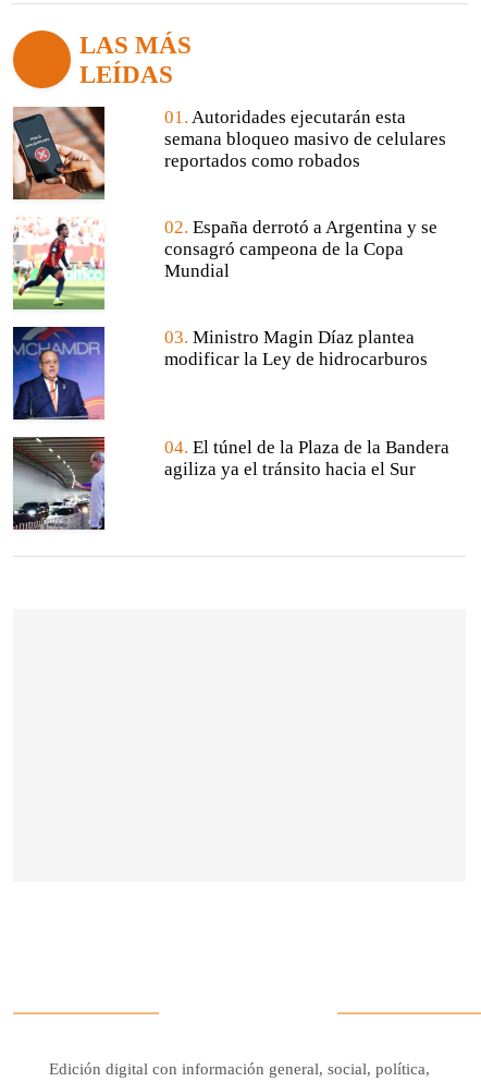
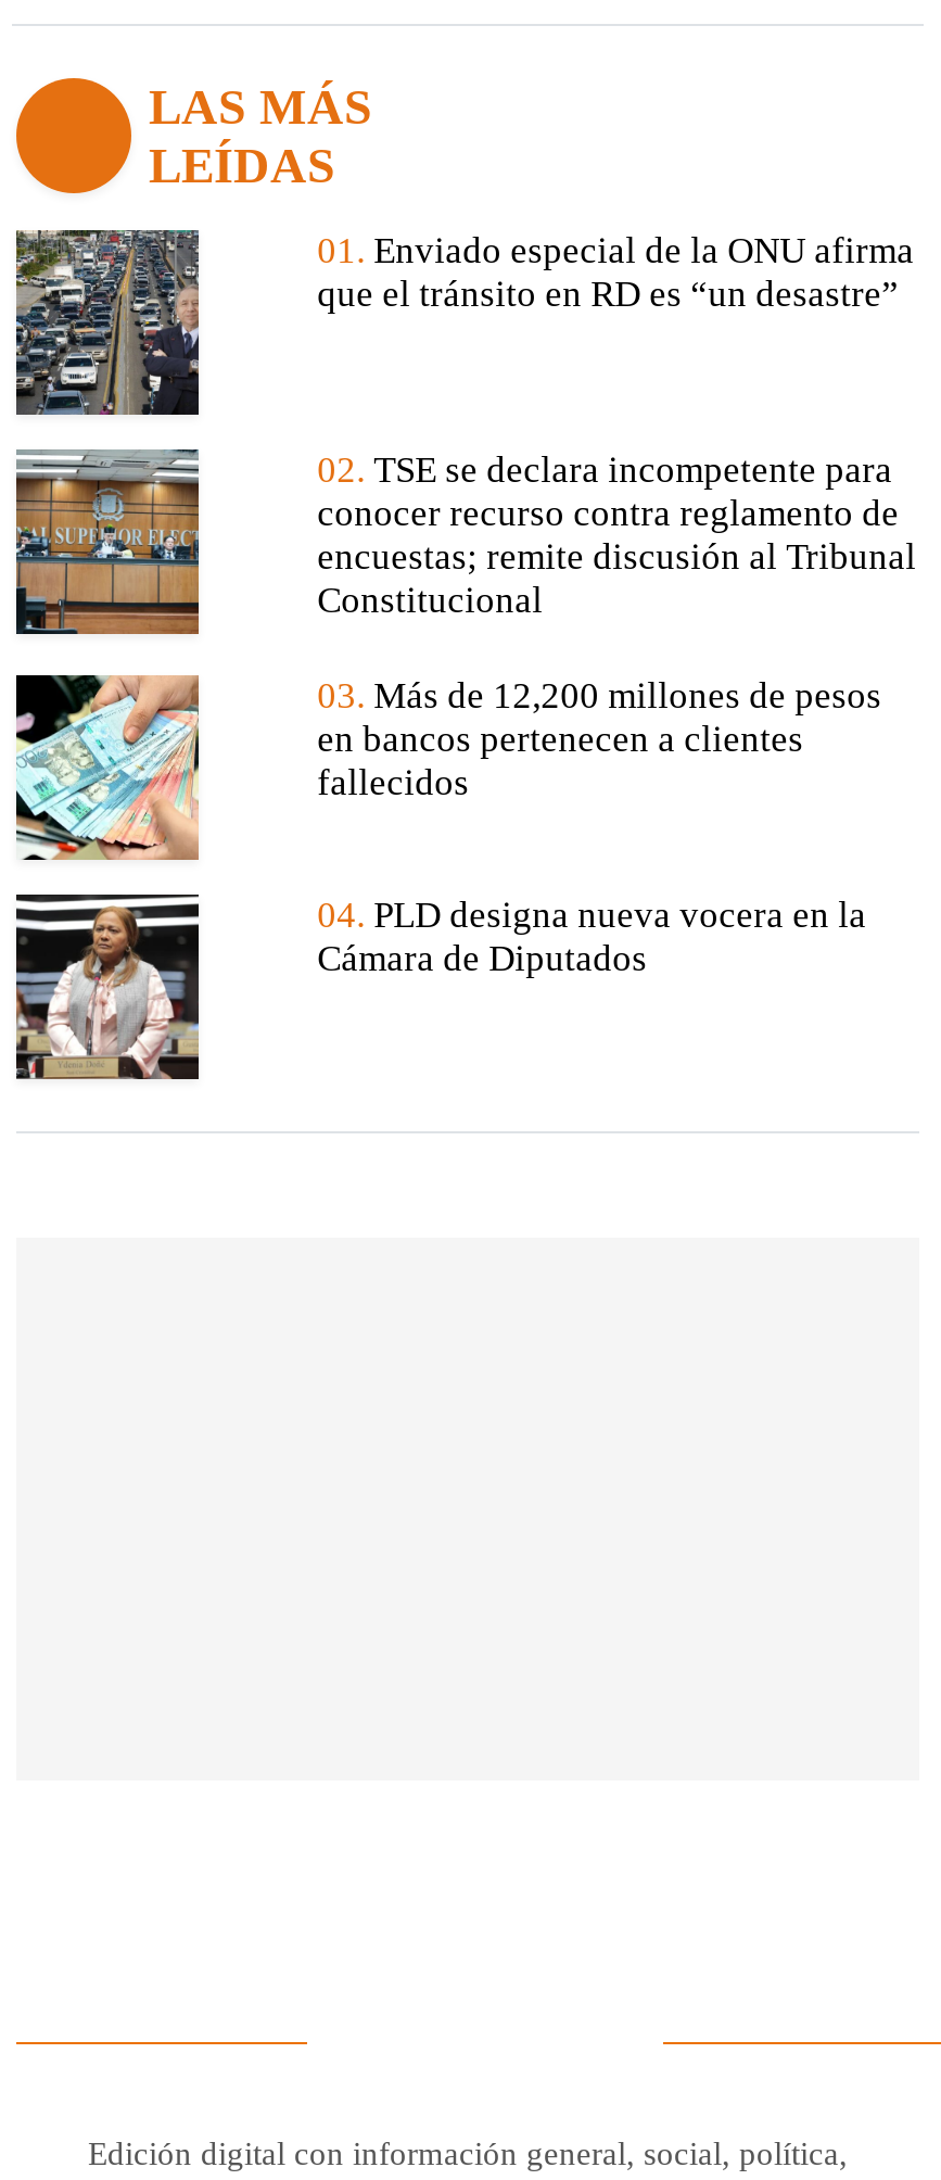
[12,106,106,200] [image] -> [14,228,201,417] [image]
[164,107,446,172] 01. Autoridades ejecutarán esta | semana bloqueo masivo de celulares | reportados como robados -> [317,231,914,316] 01. Enviado especial de la ONU afirma | que el tránsito en RD es “un desastre”
[12,217,106,311] [image] -> [14,447,201,636] [image]
[164,217,437,282] 02. España derrotó a Argentina y se | consagró campeona de la Copa | Mundial -> [317,451,916,622] 02. TSE se declara incompetente para | conocer recurso contra reglamento de | encuestas; remite discusión al Tribunal | Constitucional
[12,326,106,421] [image] -> [14,673,201,862] [image]
[164,327,427,370] 03. Ministro Magin Díaz plantea | modificar la Ley de hidrocarburos -> [317,676,882,804] 03. Más de 12,200 millones de pesos | en bancos pertenecen a clientes | fallecidos
[12,437,106,530] [image] -> [16,895,201,1079] [image]
[164,437,449,480] 04. El túnel de la Plaza de la Bandera | agiliza ya el tránsito hacia el Sur -> [317,896,867,980] 04. PLD designa nueva vocera en la | Cámara de Diputados

